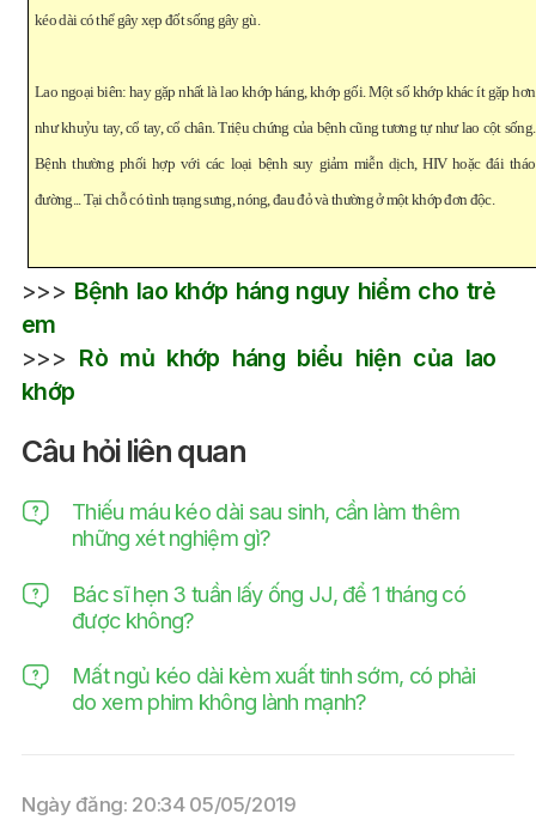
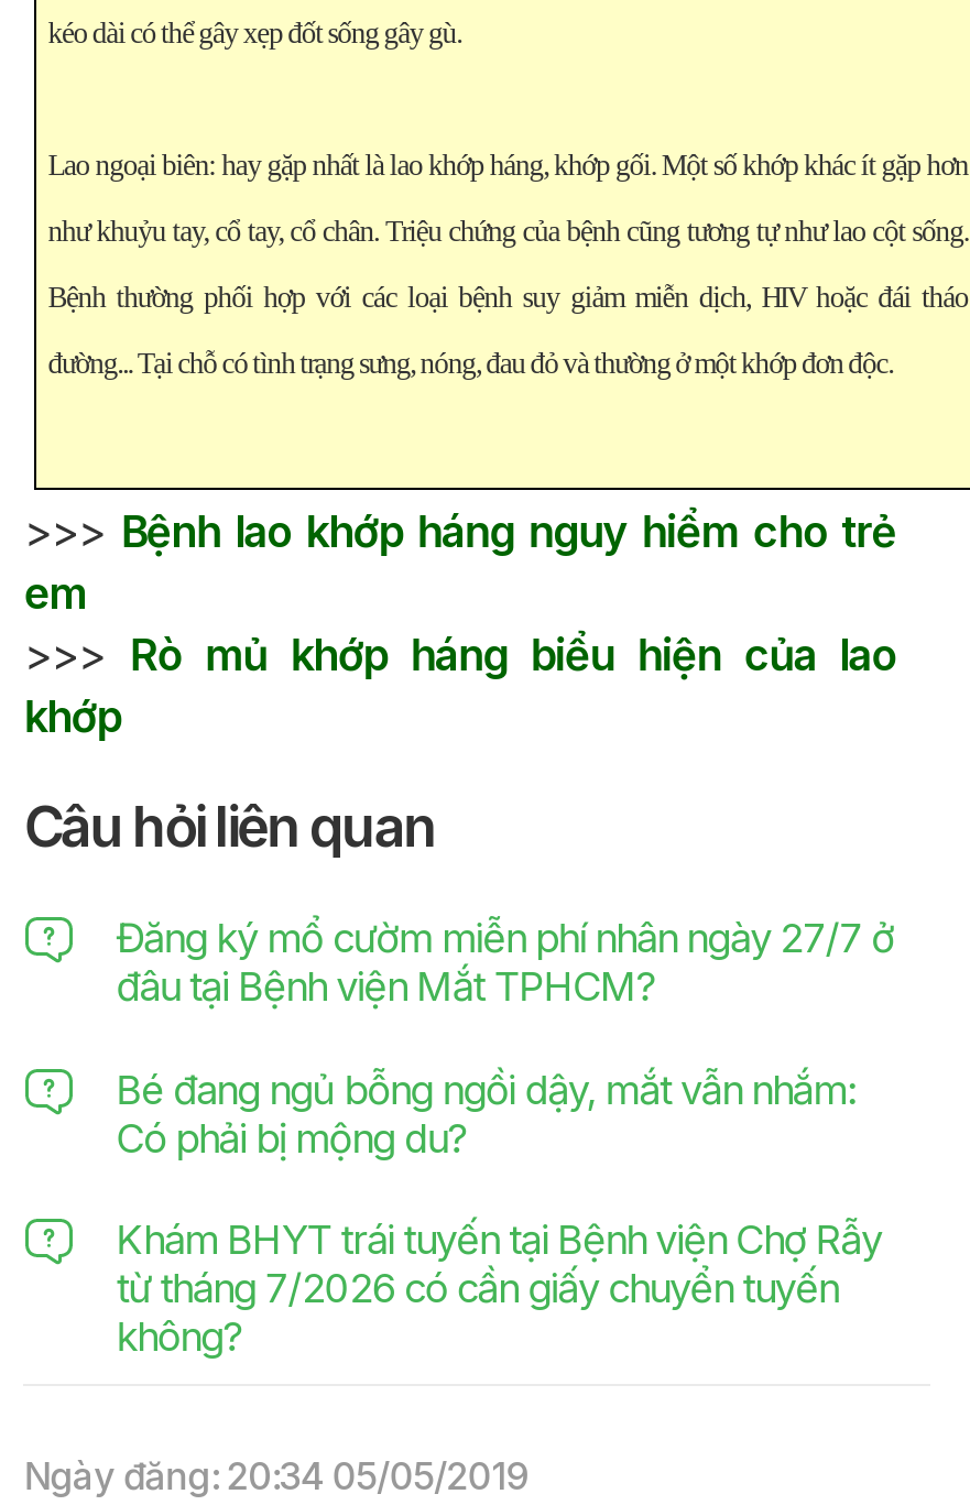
[72,498,460,551] Thiếu máu kéo dài sau sinh, cần làm thêm | những xét nghiệm gì? -> [116,913,894,1010] Đăng ký mổ cườm miễn phí nhân ngày 27/7 ở | đâu tại Bệnh viện Mắt TPHCM?
[72,580,466,633] Bác sĩ hẹn 3 tuần lấy ống JJ, để 1 tháng có | được không? -> [116,1064,856,1161] Bé đang ngủ bỗng ngồi dậy, mắt vẫn nhắm: | Có phải bị mộng du?
[72,662,476,715] Mất ngủ kéo dài kèm xuất tinh sớm, có phải | do xem phim không lành mạnh? -> [116,1215,881,1360] Khám BHYT trái tuyến tại Bệnh viện Chợ Rẫy | từ tháng 7/2026 có cần giấy chuyển tuyến | không?

